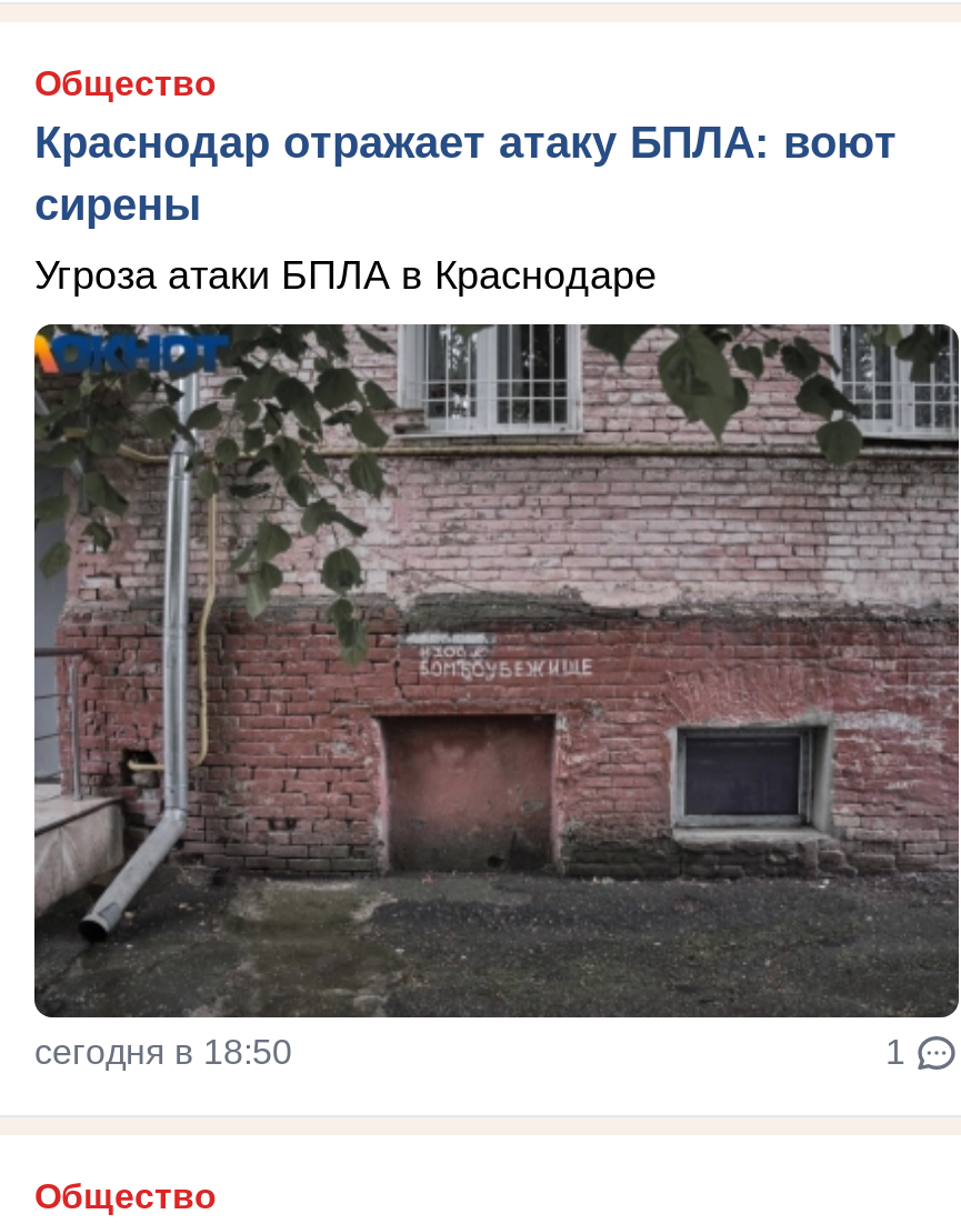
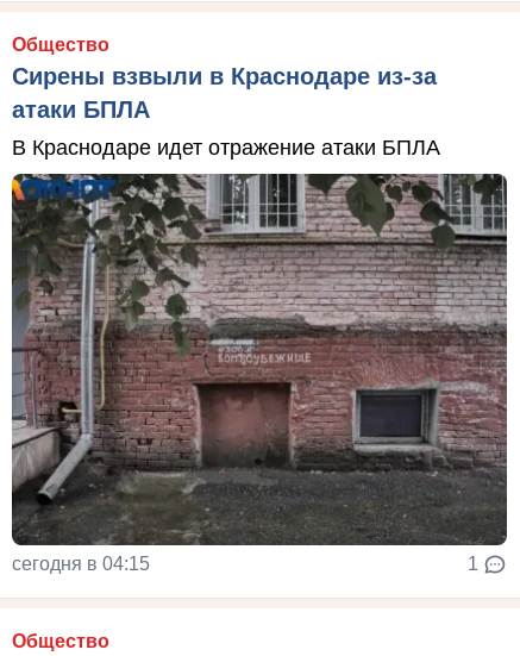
[34,118,897,229] Краснодар отражает атаку БПЛА: воют | сирены -> [12,63,437,123] Сирены взвыли в Краснодаре из-за | атаки БПЛА
[34,253,657,298] Угроза атаки БПЛА в Краснодаре -> [12,136,440,160] В Краснодаре идет отражение атаки БПЛА
[34,1033,292,1071] сегодня в 18:50 -> [12,554,150,574] сегодня в 04:15

